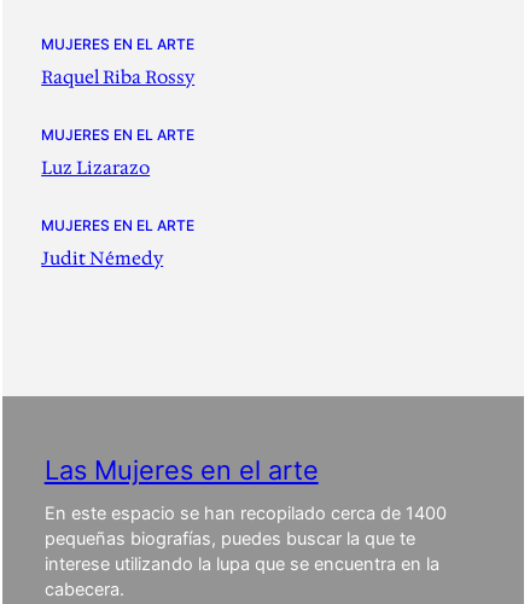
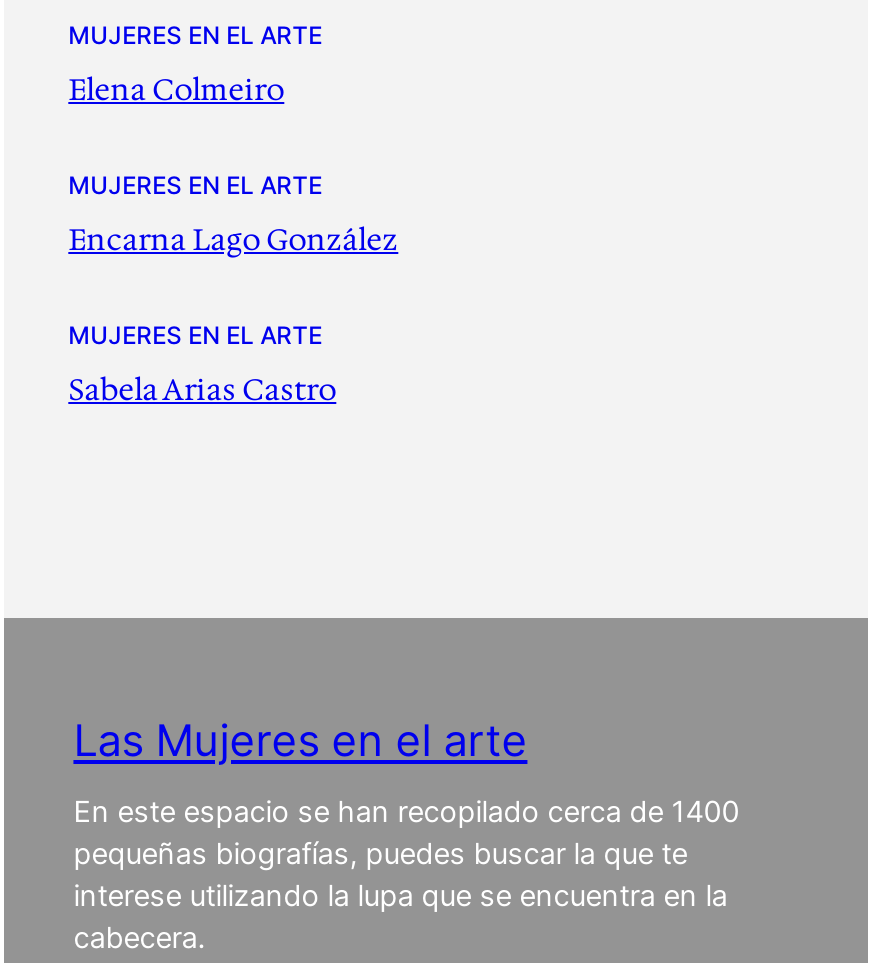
[41,65,195,89] Raquel Riba Rossy -> [68,71,284,111] Elena Colmeiro
[41,156,150,180] Luz Lizarazo -> [68,221,398,261] Encarna Lago González
[41,246,163,270] Judit Némedy -> [68,371,336,411] Sabela Arias Castro

